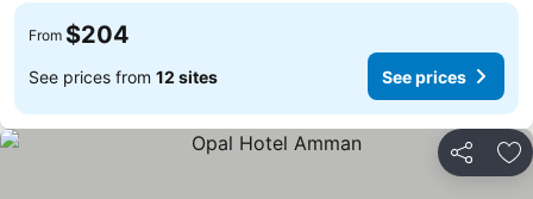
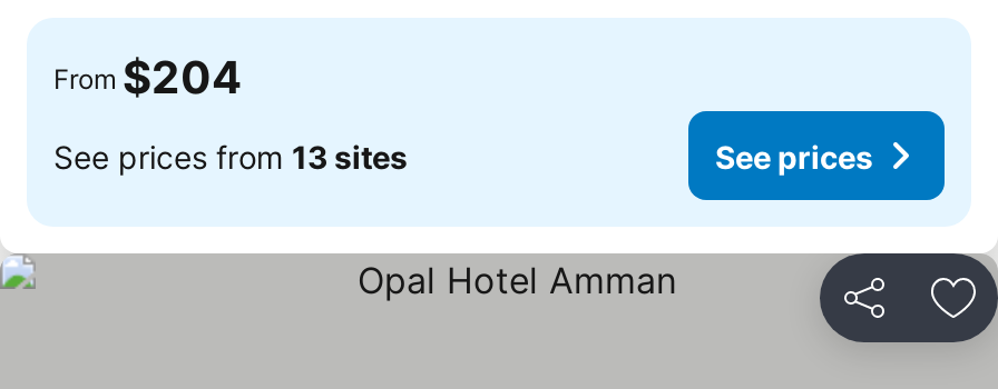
[29,66,218,86] See prices from 12 sites -> [53,137,408,174] See prices from 13 sites

